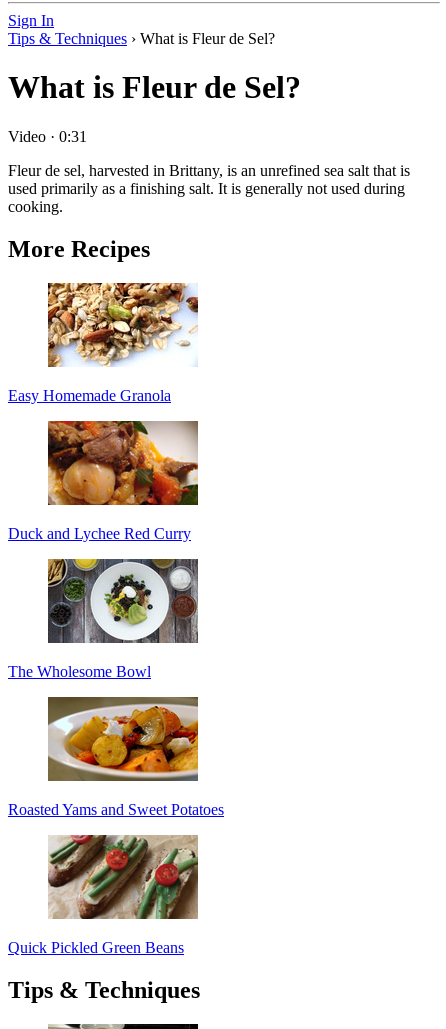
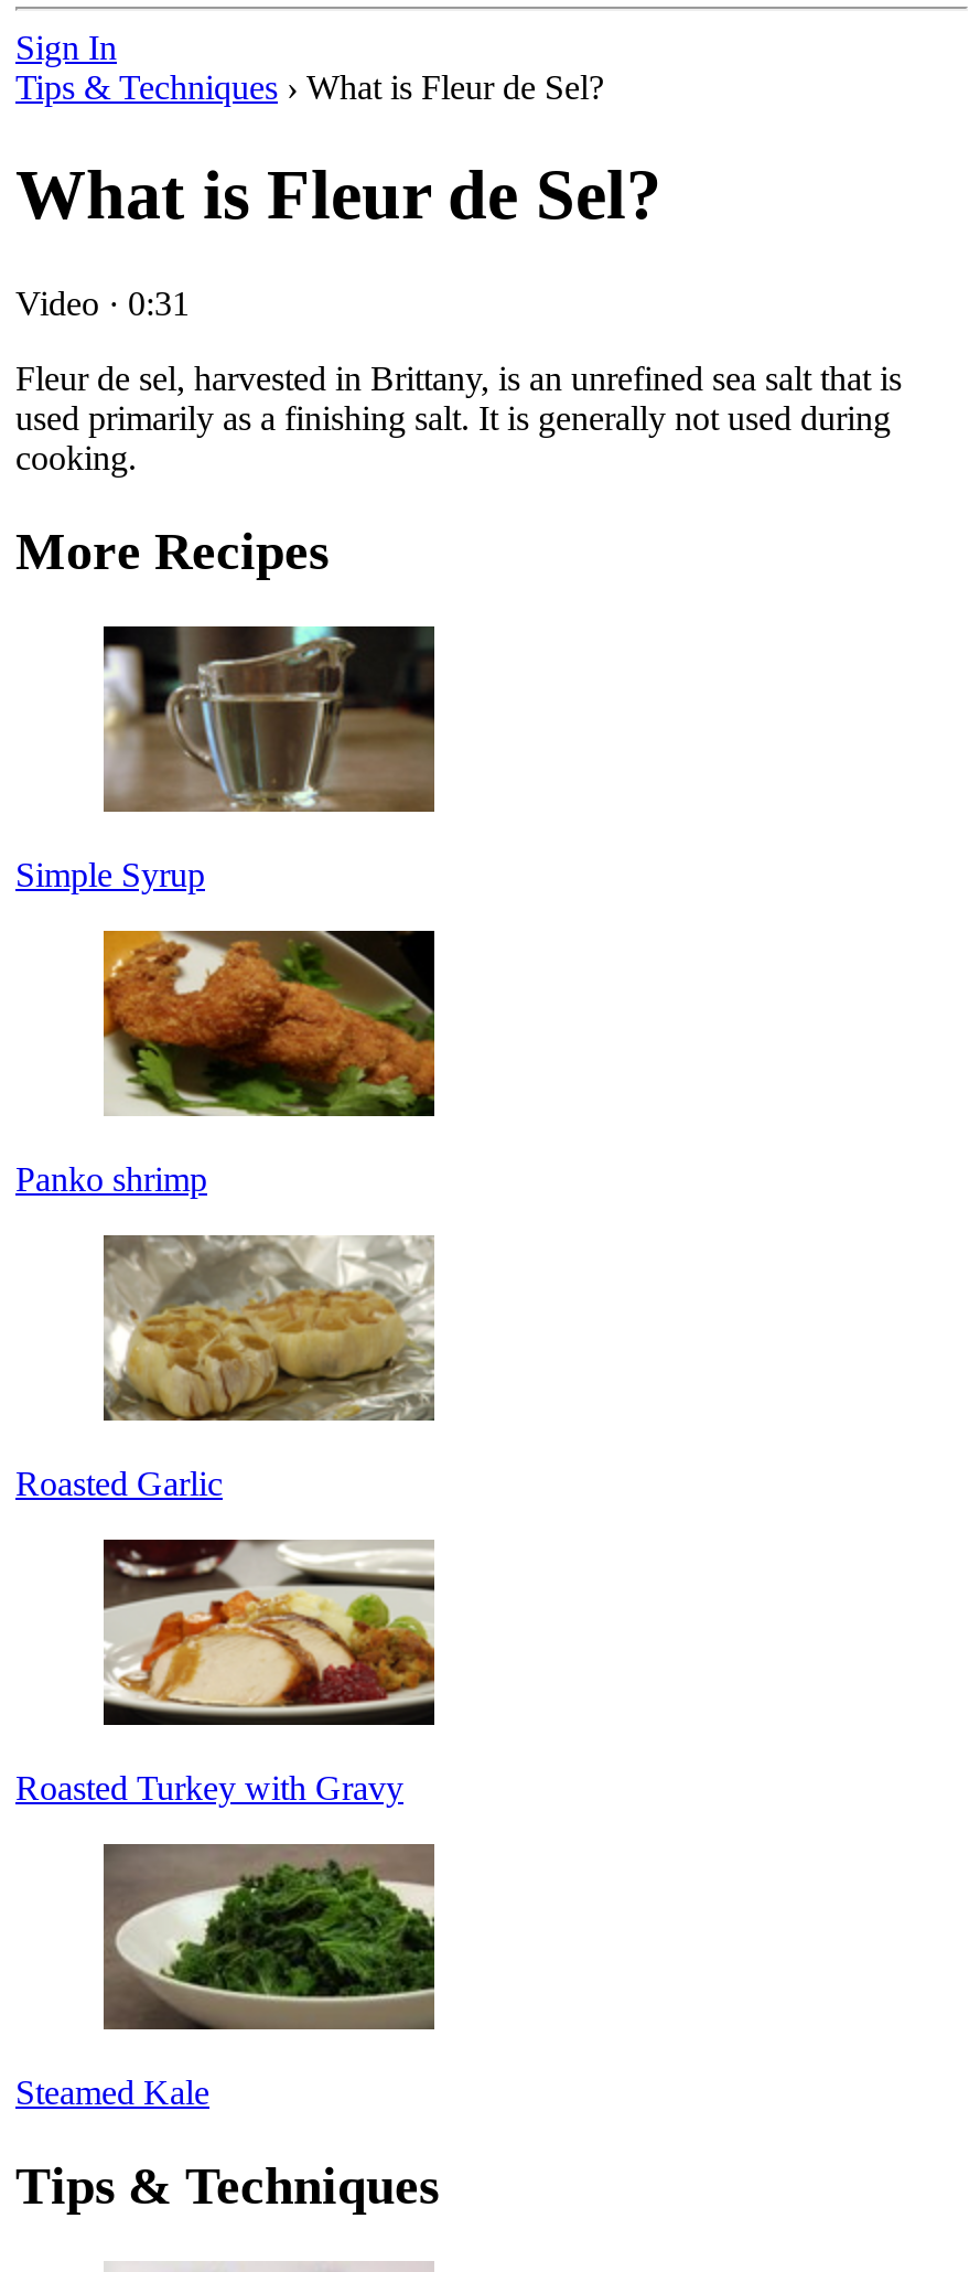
[8,282,199,404] [image] | Easy Homemade Granola -> [15,624,437,893] [image] | Simple Syrup
[8,420,199,542] [image] | Duck and Lychee Red Curry -> [15,929,437,1197] [image] | Panko shrimp
[8,558,198,680] [image] | The Wholesome Bowl -> [15,1233,434,1502] [image] | Roasted Garlic
[8,697,224,818] [image] | Roasted Yams and Sweet Potatoes -> [15,1540,437,1806] [image] | Roasted Turkey with Gravy
[8,835,199,956] [image] | Quick Pickled Green Beans -> [15,1844,437,2110] [image] | Steamed Kale

